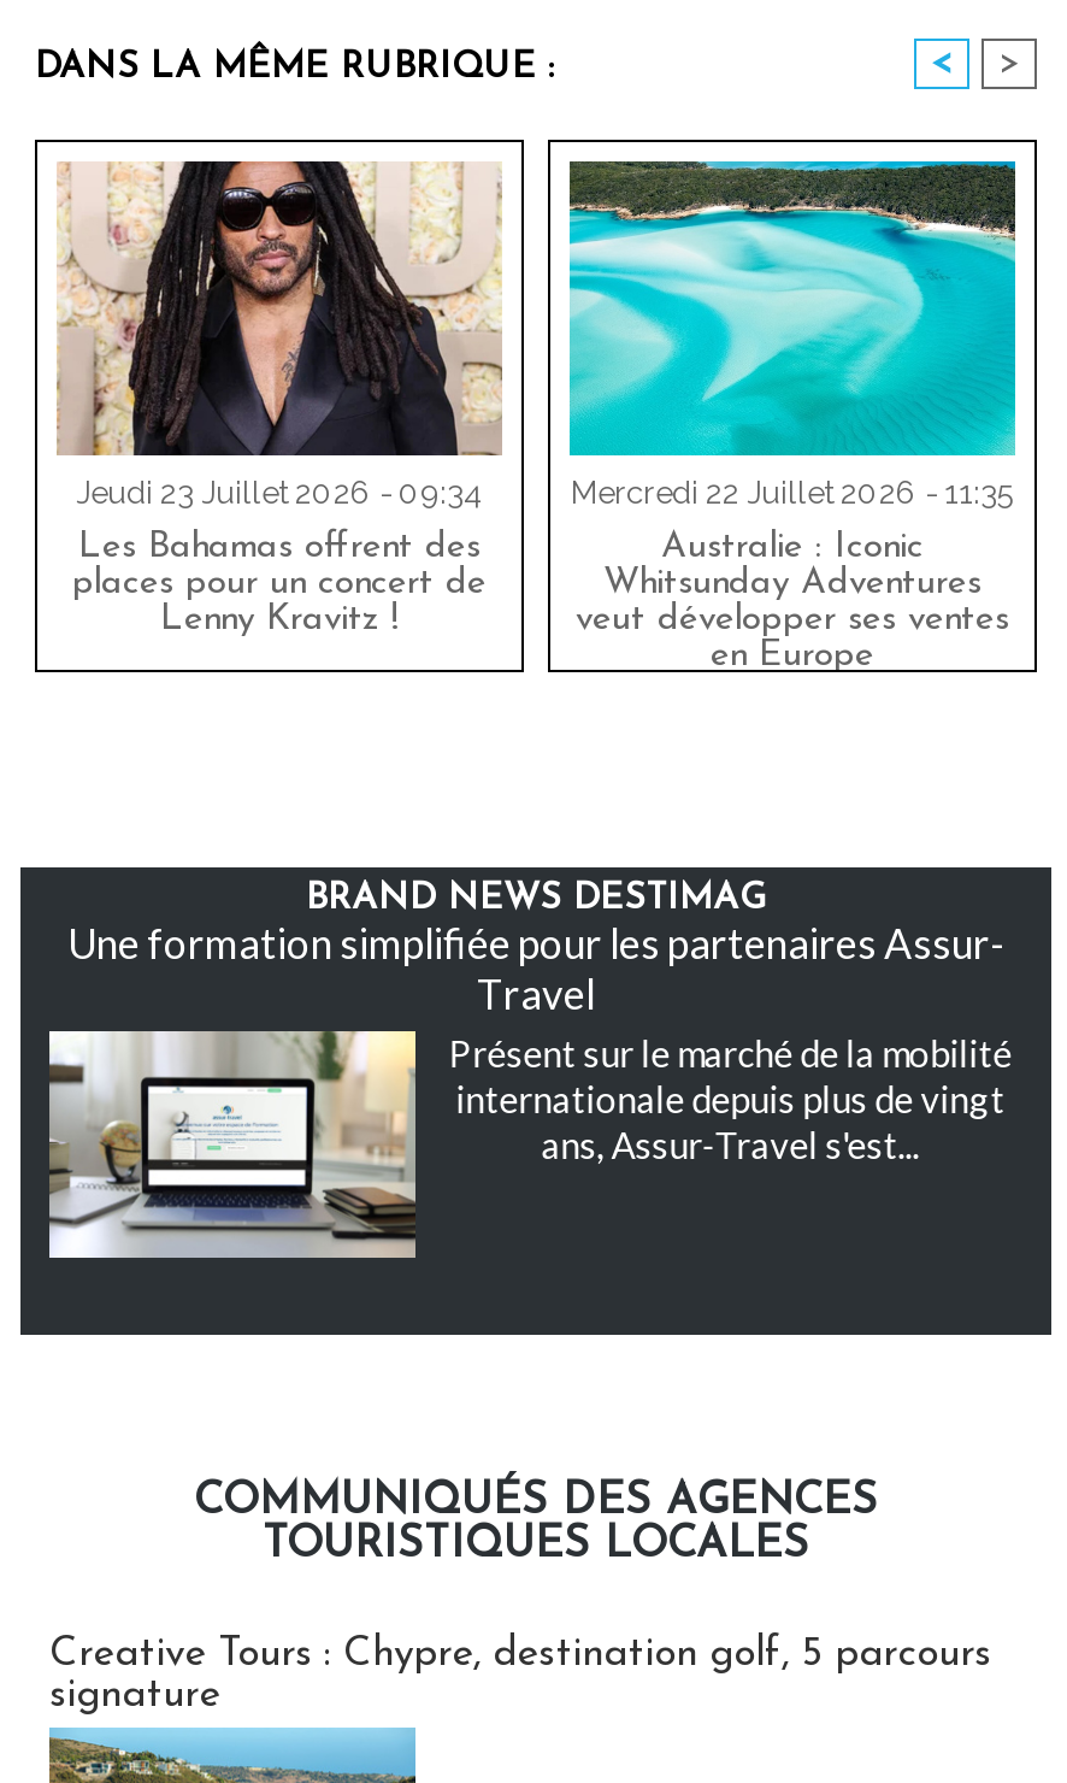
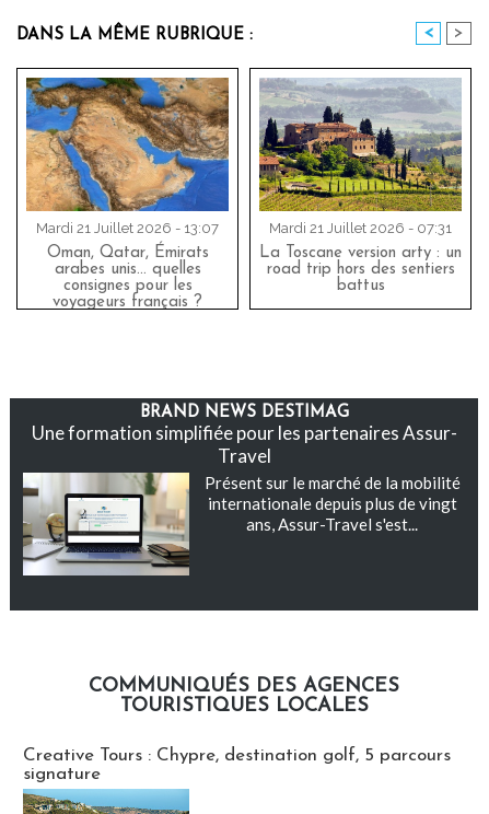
[57,159,505,510] [image] | Jeudi 23 Juillet 2026 - 09:34 -> [25,77,230,236] [image] | Mardi 21 Juillet 2026 - 13:07
[567,159,1018,510] [image] | Mercredi 22 Juillet 2026 - 11:35 -> [258,78,463,236] [image] | Mardi 21 Juillet 2026 - 07:31
[72,530,487,638] Les Bahamas offrent des | places pour un concert de | Lenny Kravitz ! -> [46,245,208,311] Oman, Qatar, Émirats | arabes unis... quelles | consignes pour les | voyageurs français ?
[576,530,1009,674] Australie : Iconic | Whitsunday Adventures | veut développer ses ventes | en Europe -> [259,245,462,294] La Toscane version arty : un | road trip hors des sentiers | battus

